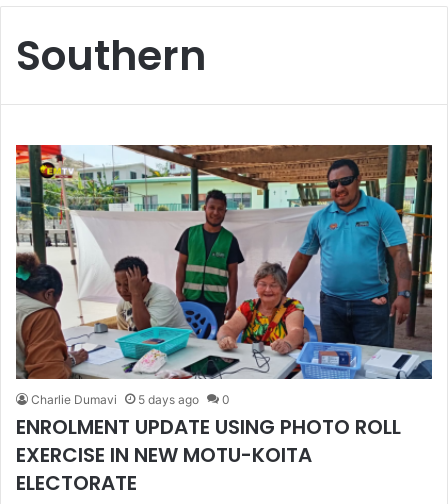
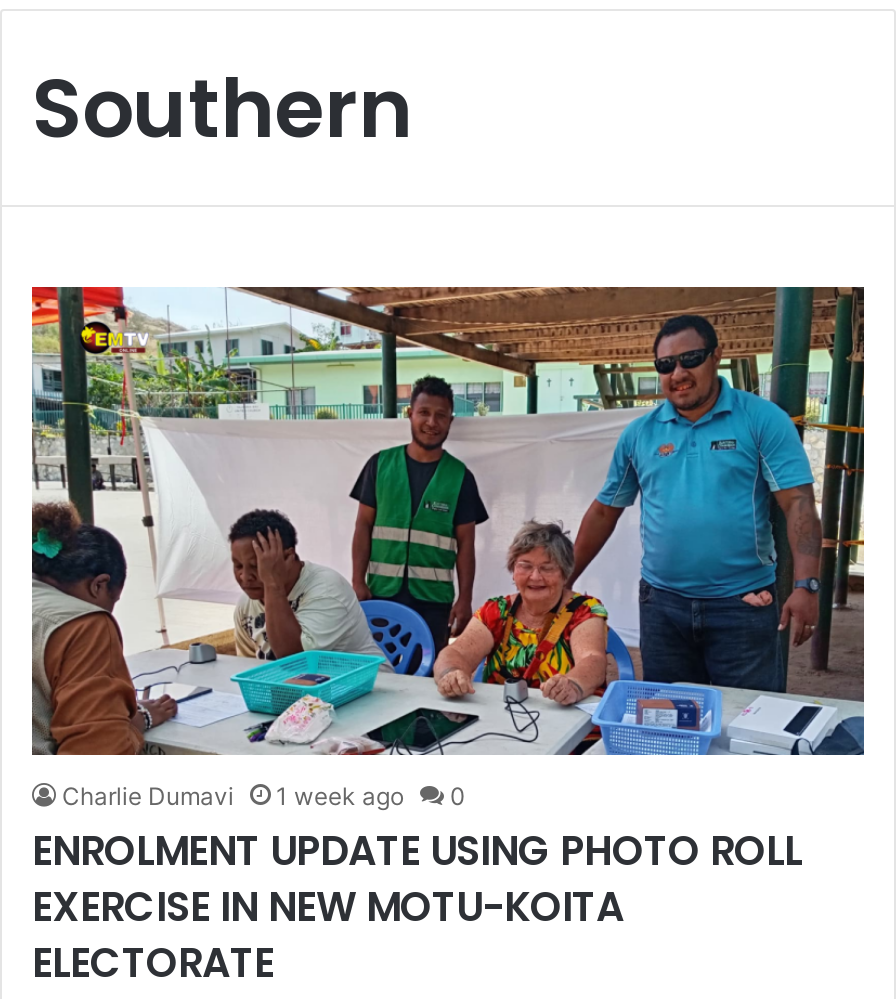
[31,392,230,407] Charlie Dumavi 5 days ago 0 -> [62,780,466,810] Charlie Dumavi 1 week ago 0

